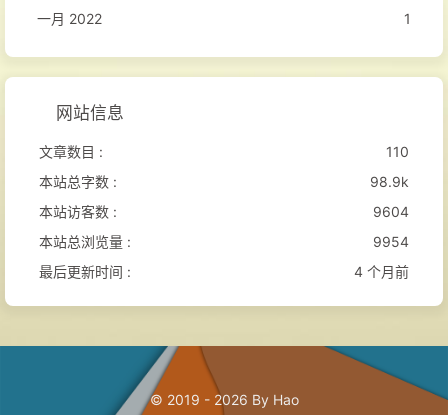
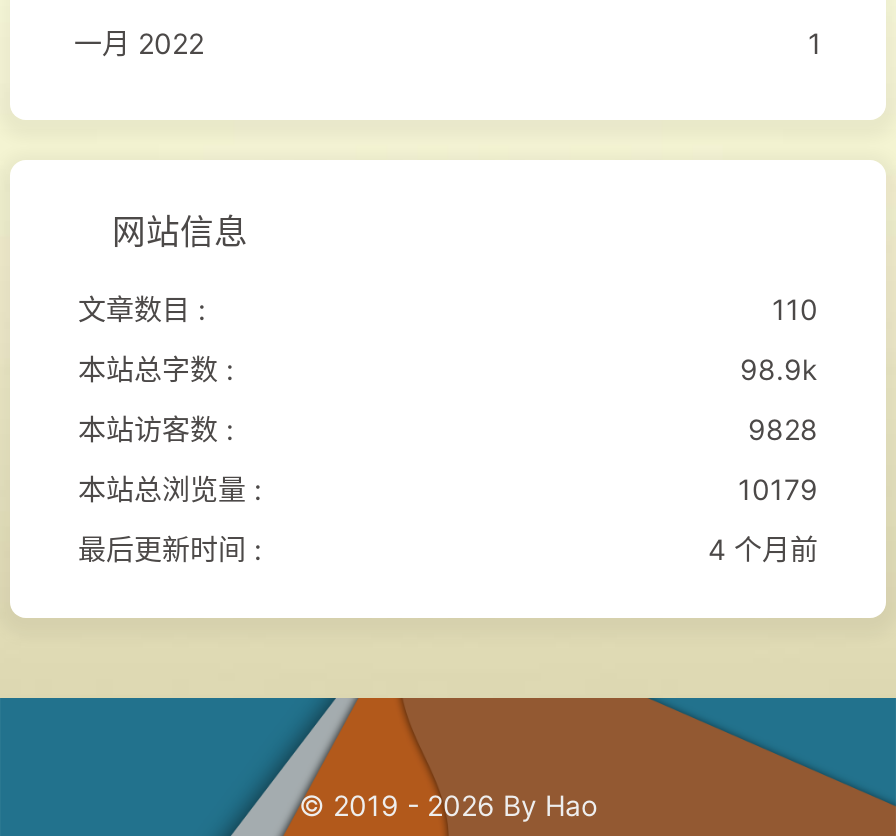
[373,203,409,220] 9604 -> [748,412,818,446] 9828
[373,233,409,250] 9954 -> [738,472,818,506] 10179

